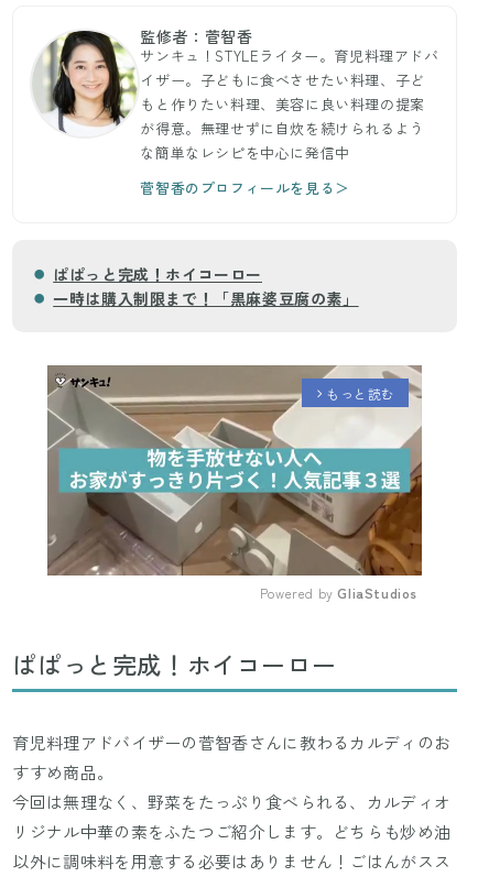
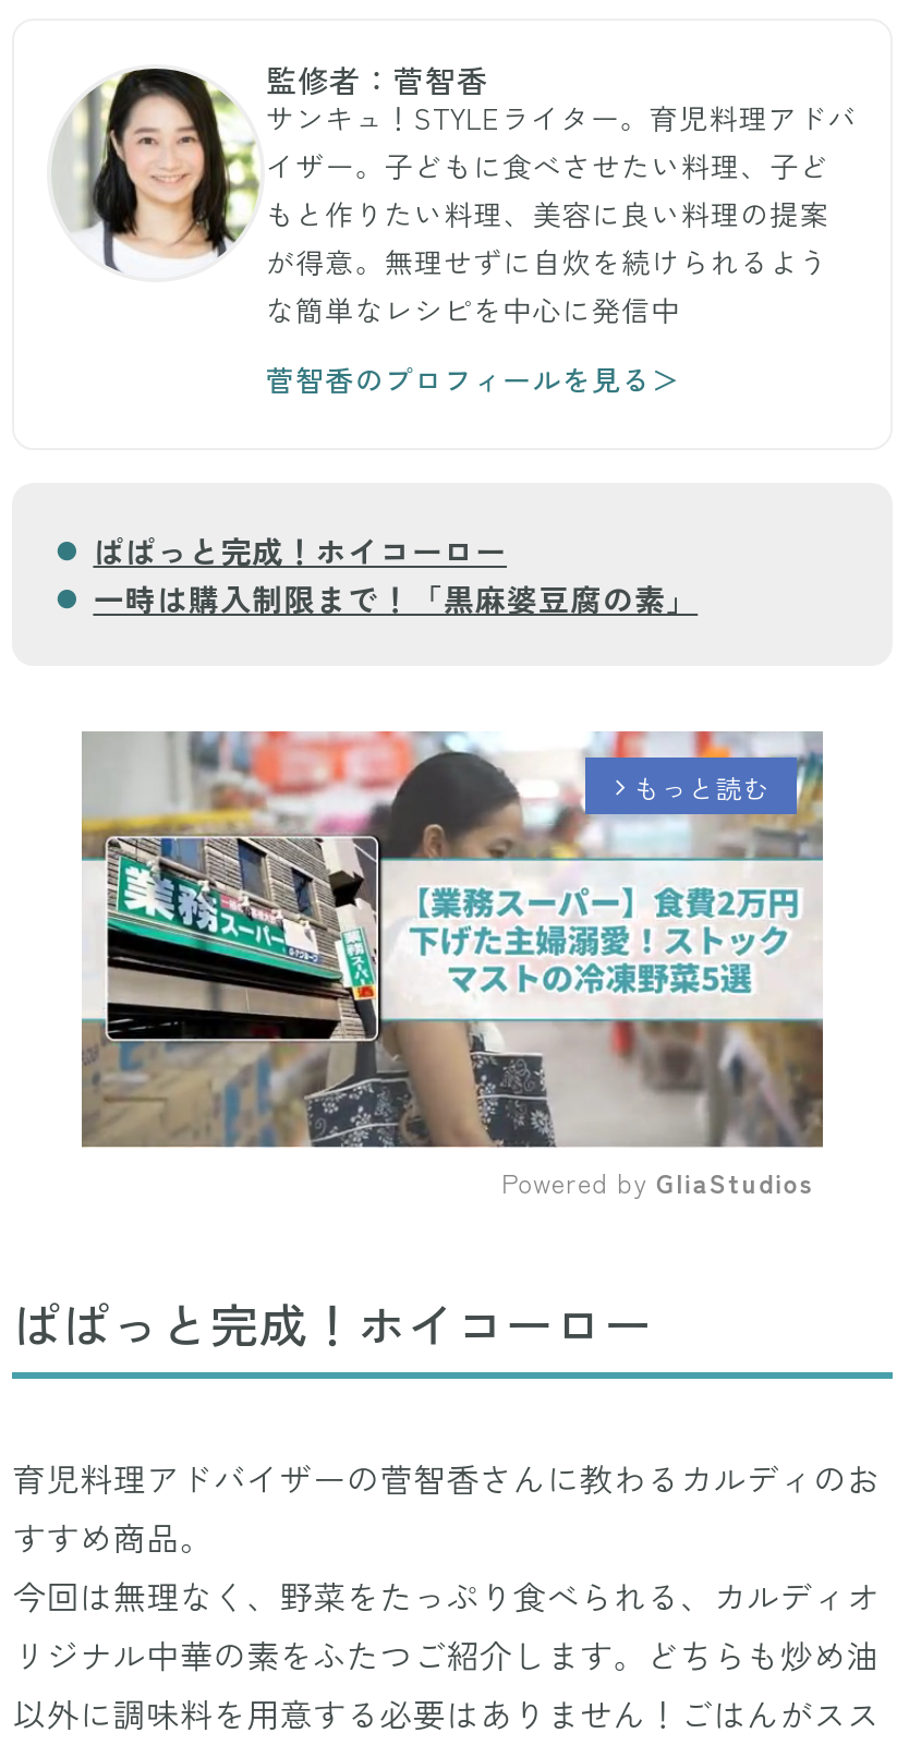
[47,364,423,577] [image] -> [82,731,825,1150] [image]

